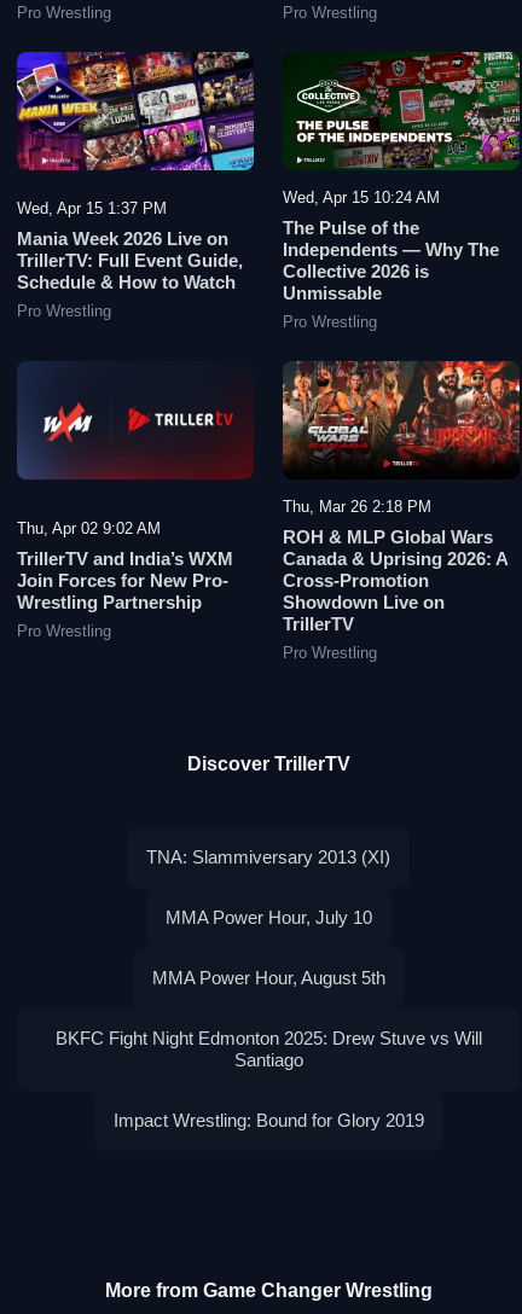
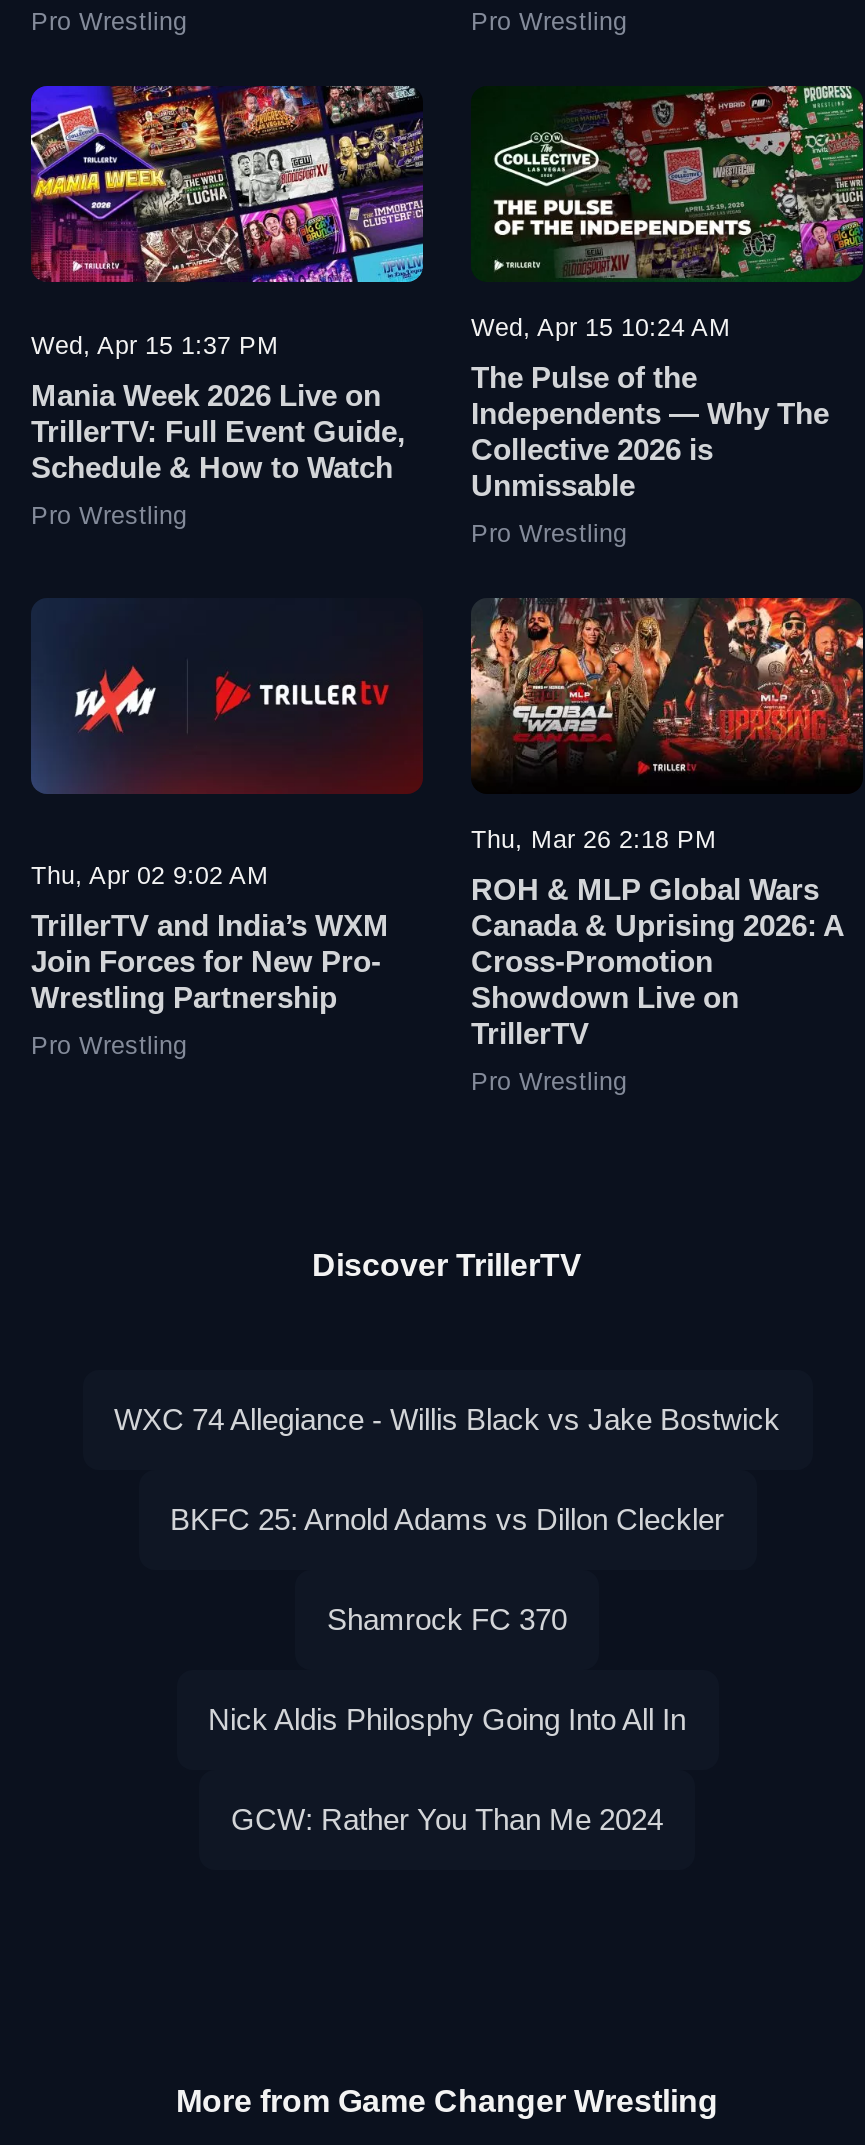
[146,847,390,868] TNA: Slammiversary 2013 (XI) -> [114,1403,780,1437] WXC 74 Allegiance - Willis Black vs Jake Bostwick
[165,908,372,928] MMA Power Hour, July 10 -> [170,1503,724,1537] BKFC 25: Arnold Adams vs Dillon Cleckler
[152,968,385,989] MMA Power Hour, August 5th -> [327,1603,567,1637] Shamrock FC 370
[55,1028,482,1071] BKFC Fight Night Edmonton 2025: Drew Stuve vs Will | Santiago -> [208,1703,686,1737] Nick Aldis Philosphy Going Into All In
[113,1110,424,1131] Impact Wrestling: Bound for Glory 2019 -> [231,1803,663,1837] GCW: Rather You Than Me 2024

